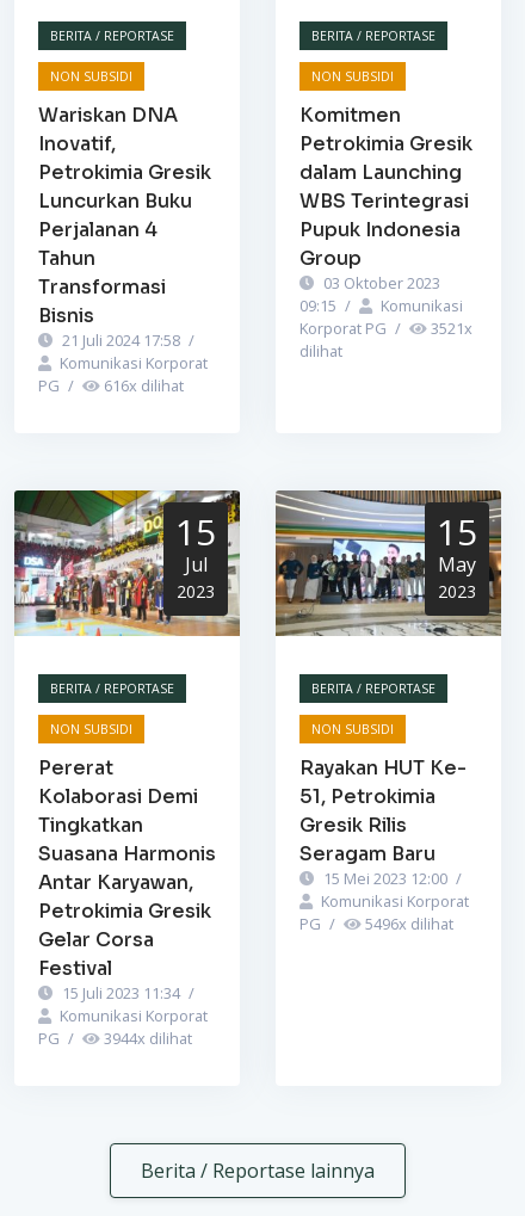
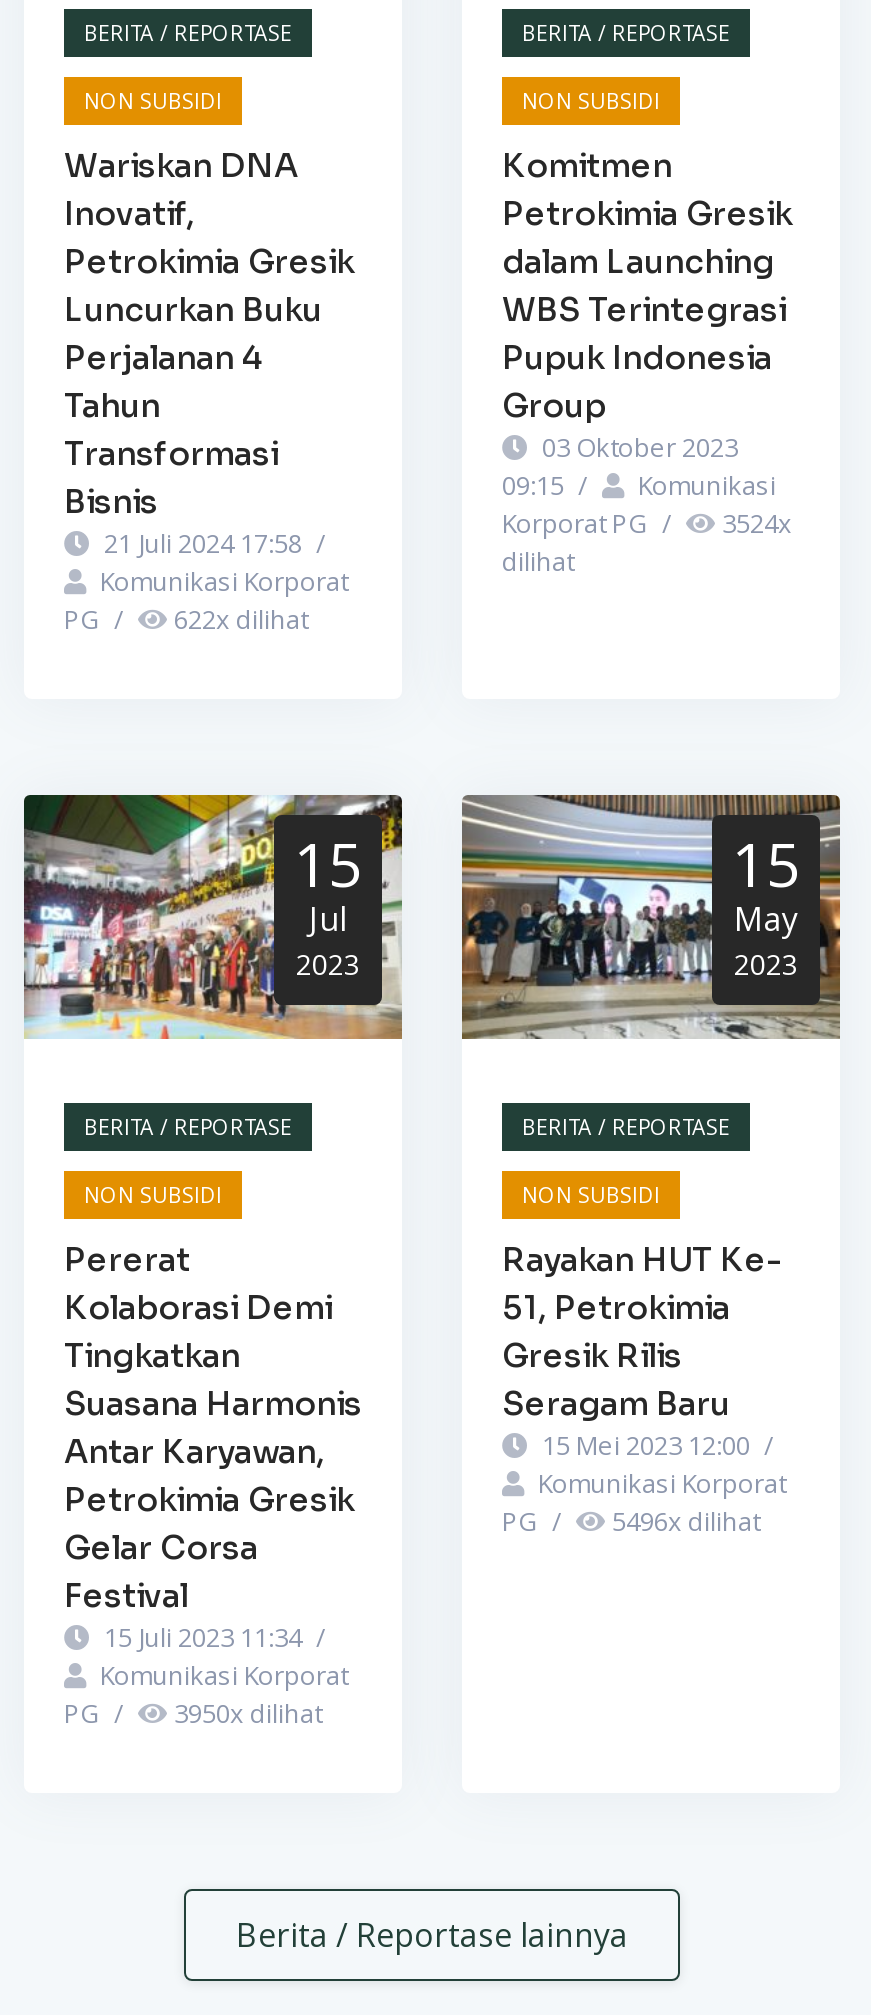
[299,318,472,339] Korporat PG / 3521x -> [502,505,792,541] Korporat PG / 3524x
[38,375,184,396] PG / 616x dilihat -> [64,601,308,637] PG / 622x dilihat
[38,1027,192,1048] PG / 3944x dilihat -> [64,1694,322,1730] PG / 3950x dilihat

